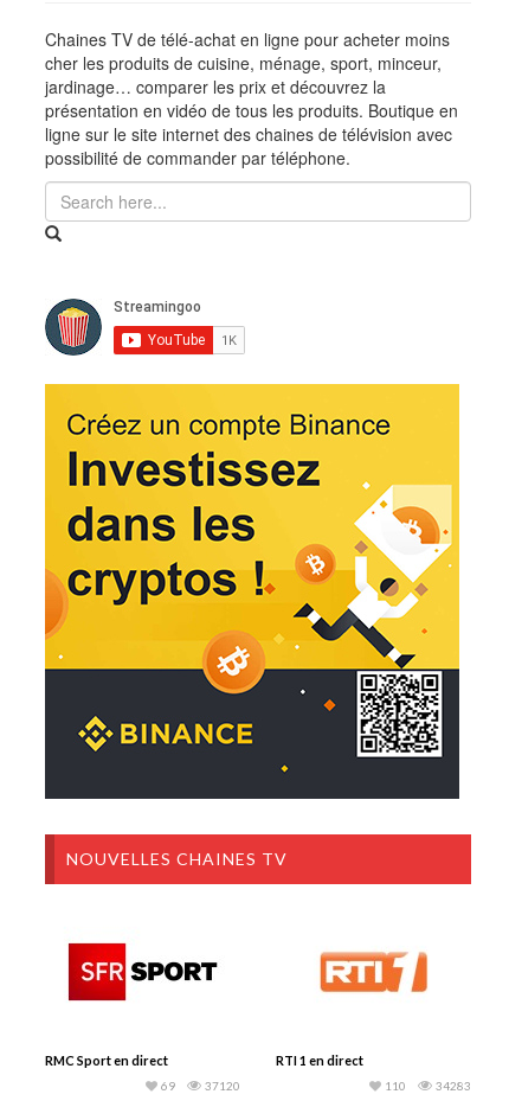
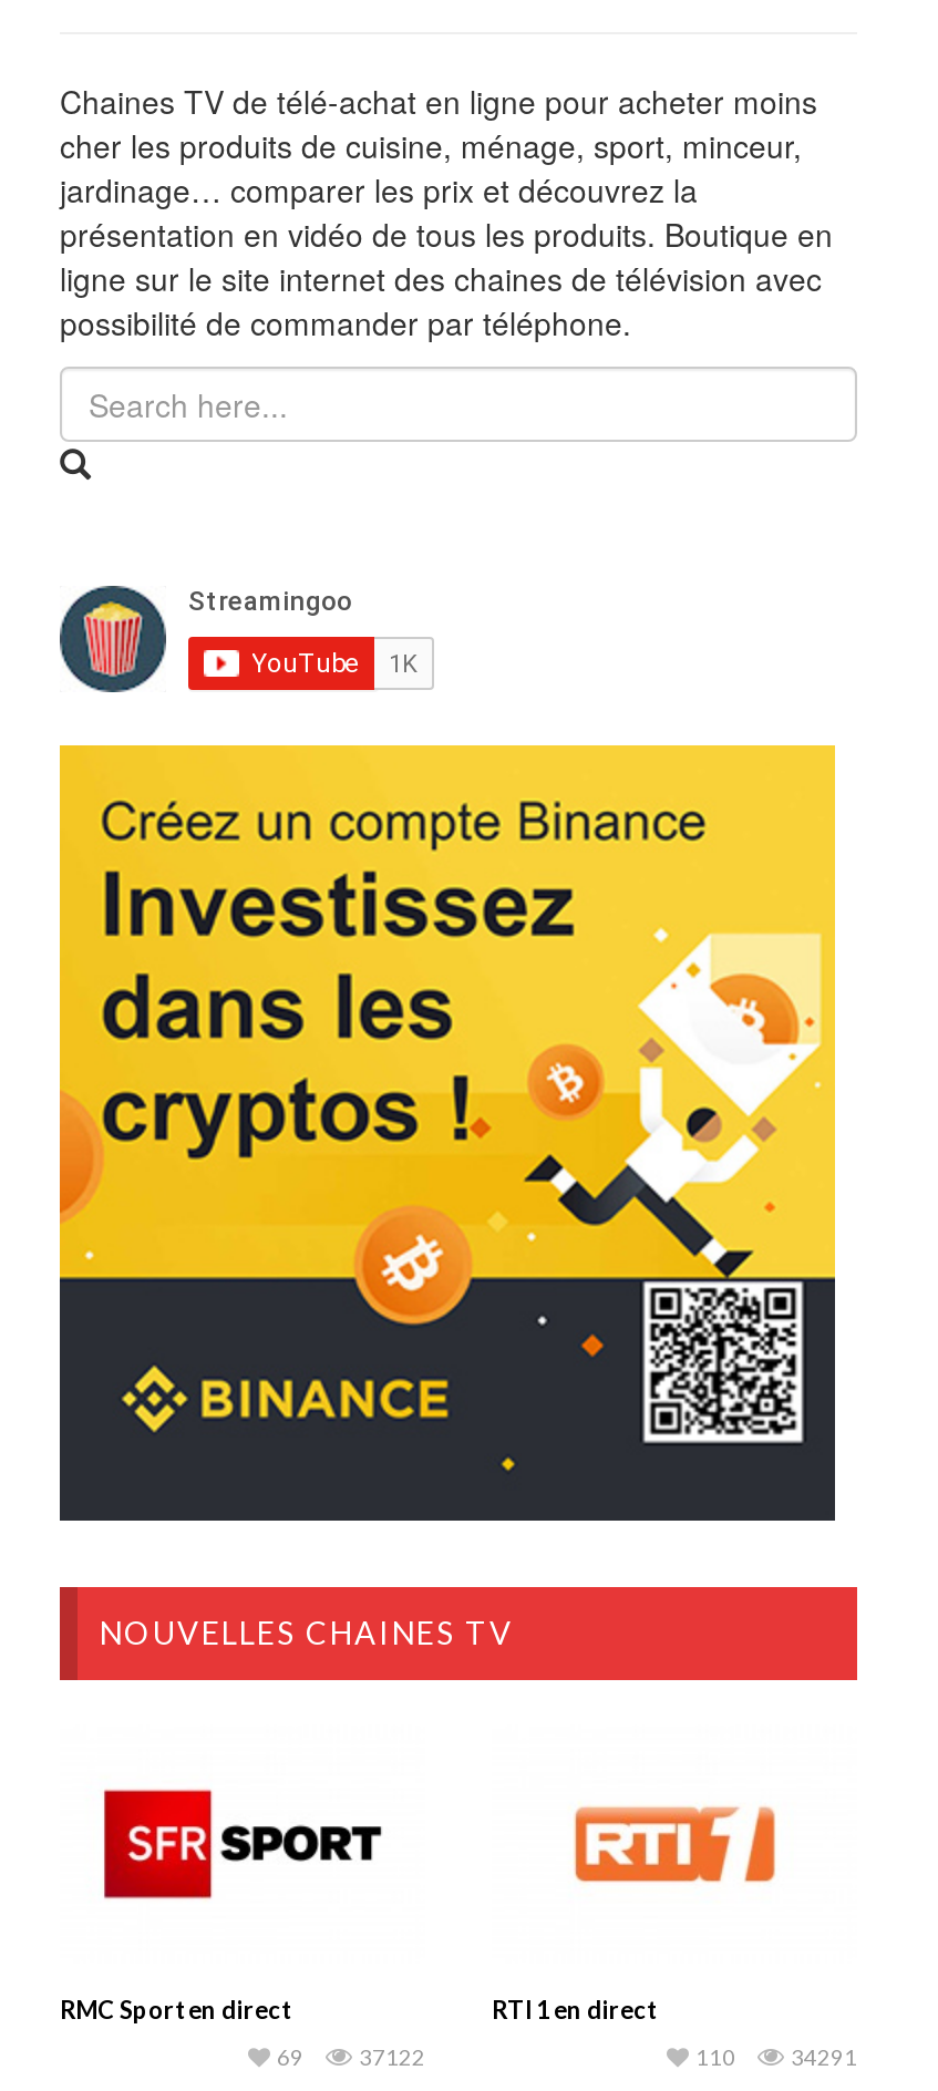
[205,1079,240,1093] 37120 -> [359,2043,425,2070] 37122
[436,1079,471,1093] 34283 -> [791,2043,857,2070] 34291

